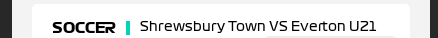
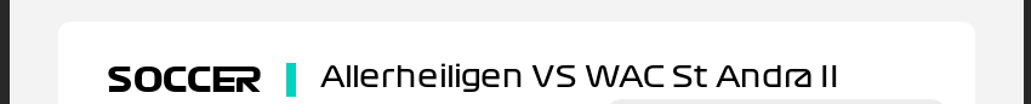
[140,21,377,33] Shrewsbury Town VS Everton U21 -> [320,63,839,92] Allerheiligen VS WAC St Andra II

